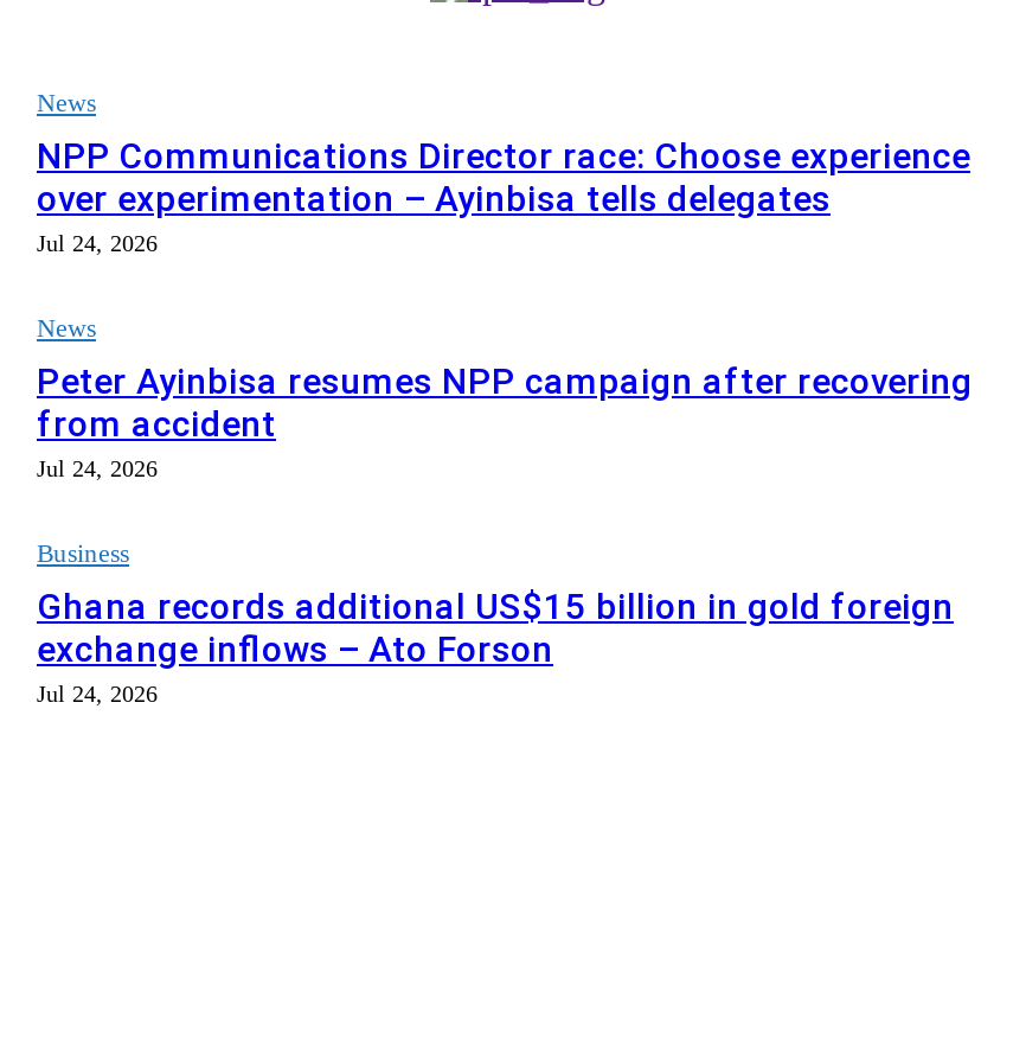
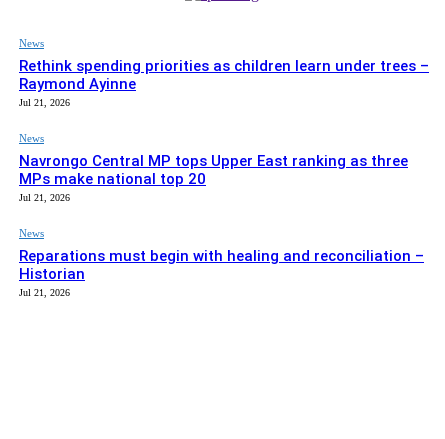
[37,136,970,257] NPP Communications Director race: Choose experience | over experimentation – Ayinbisa tells delegates | Jul 24, 2026 -> [19,57,429,108] Rethink spending priorities as children learn under trees – | Raymond Ayinne | Jul 21, 2026
[37,361,973,482] Peter Ayinbisa resumes NPP campaign after recovering | from accident | Jul 24, 2026 -> [19,152,408,203] Navrongo Central MP tops Upper East ranking as three | MPs make national top 20 | Jul 21, 2026
[37,539,954,707] Business | Ghana records additional US$15 billion in gold foreign | exchange inflows – Ato Forson | Jul 24, 2026 -> [19,227,424,298] News | Reparations must begin with healing and reconciliation – | Historian | Jul 21, 2026

